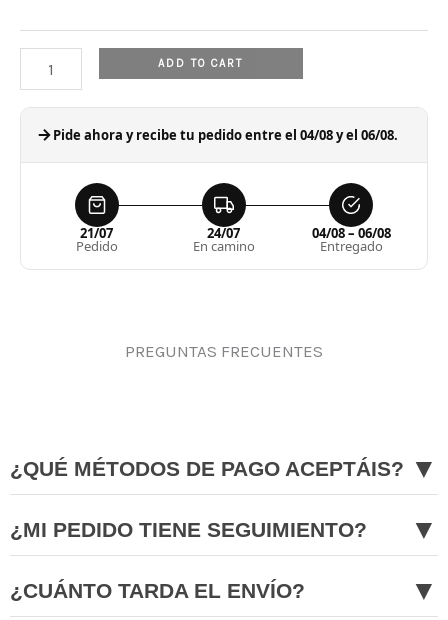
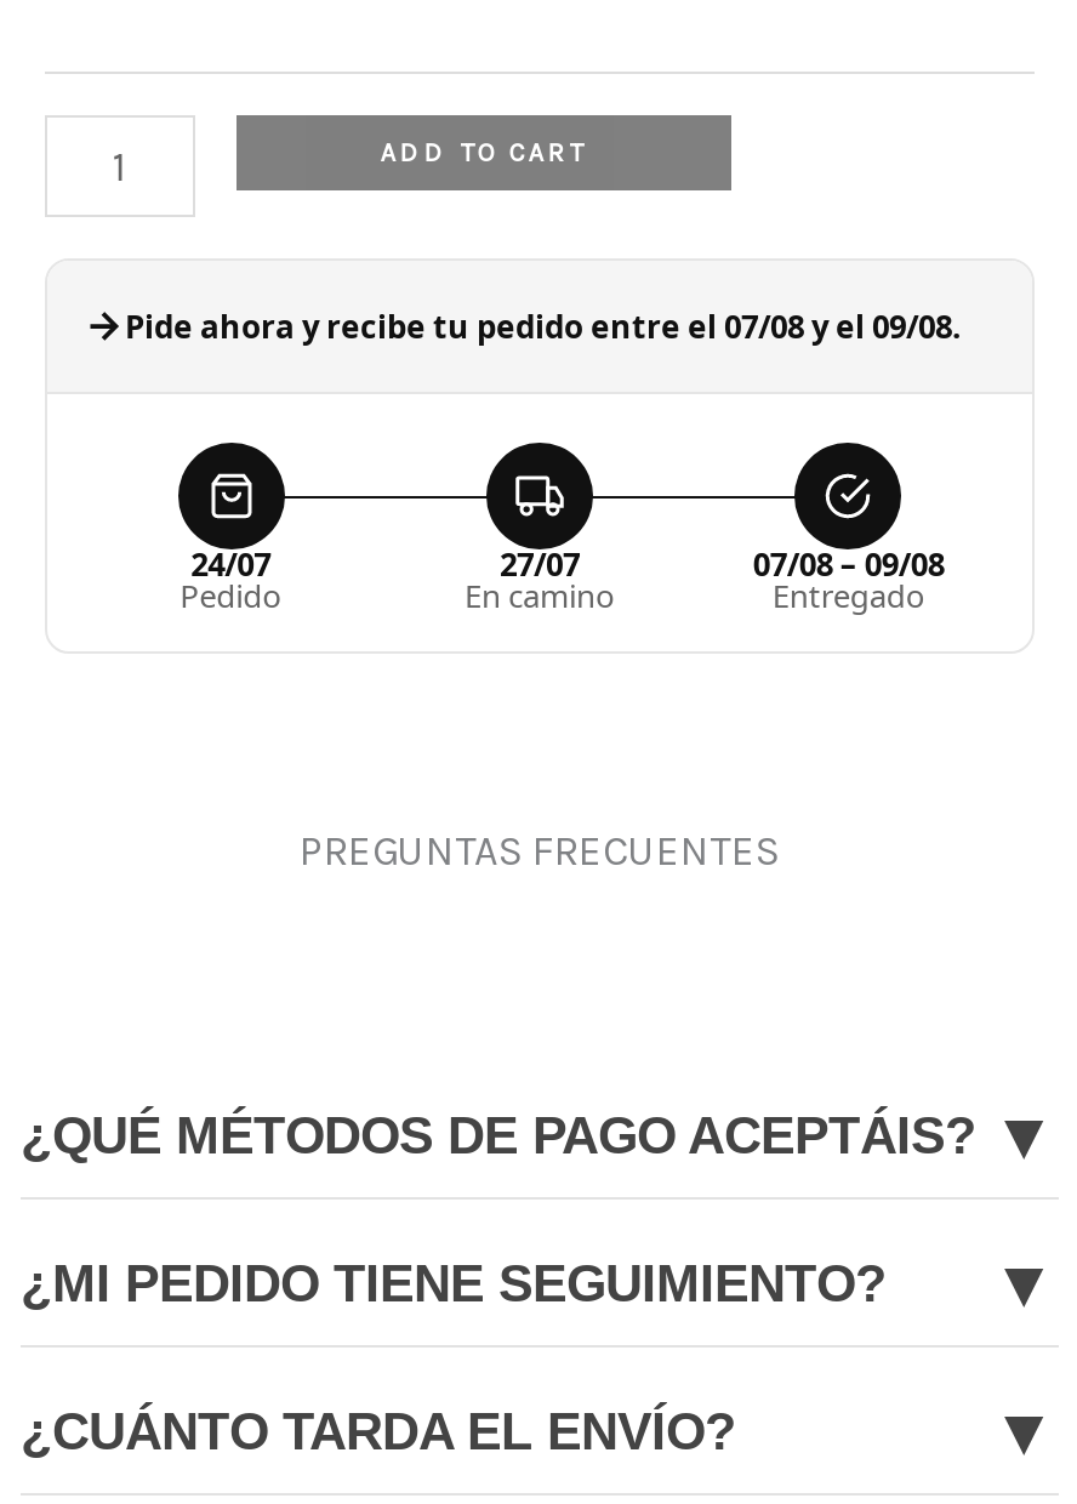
[53,126,398,144] Pide ahora y recibe tu pedido entre el 04/08 y el 06/08. -> [125,304,962,348] Pide ahora y recibe tu pedido entre el 07/08 y el 09/08.
[80,224,113,242] 21/07 -> [191,542,271,585] 24/07
[207,224,240,242] 24/07 -> [500,542,580,585] 27/07
[312,224,391,242] 04/08 – 06/08 -> [753,542,944,585] 07/08 – 09/08

